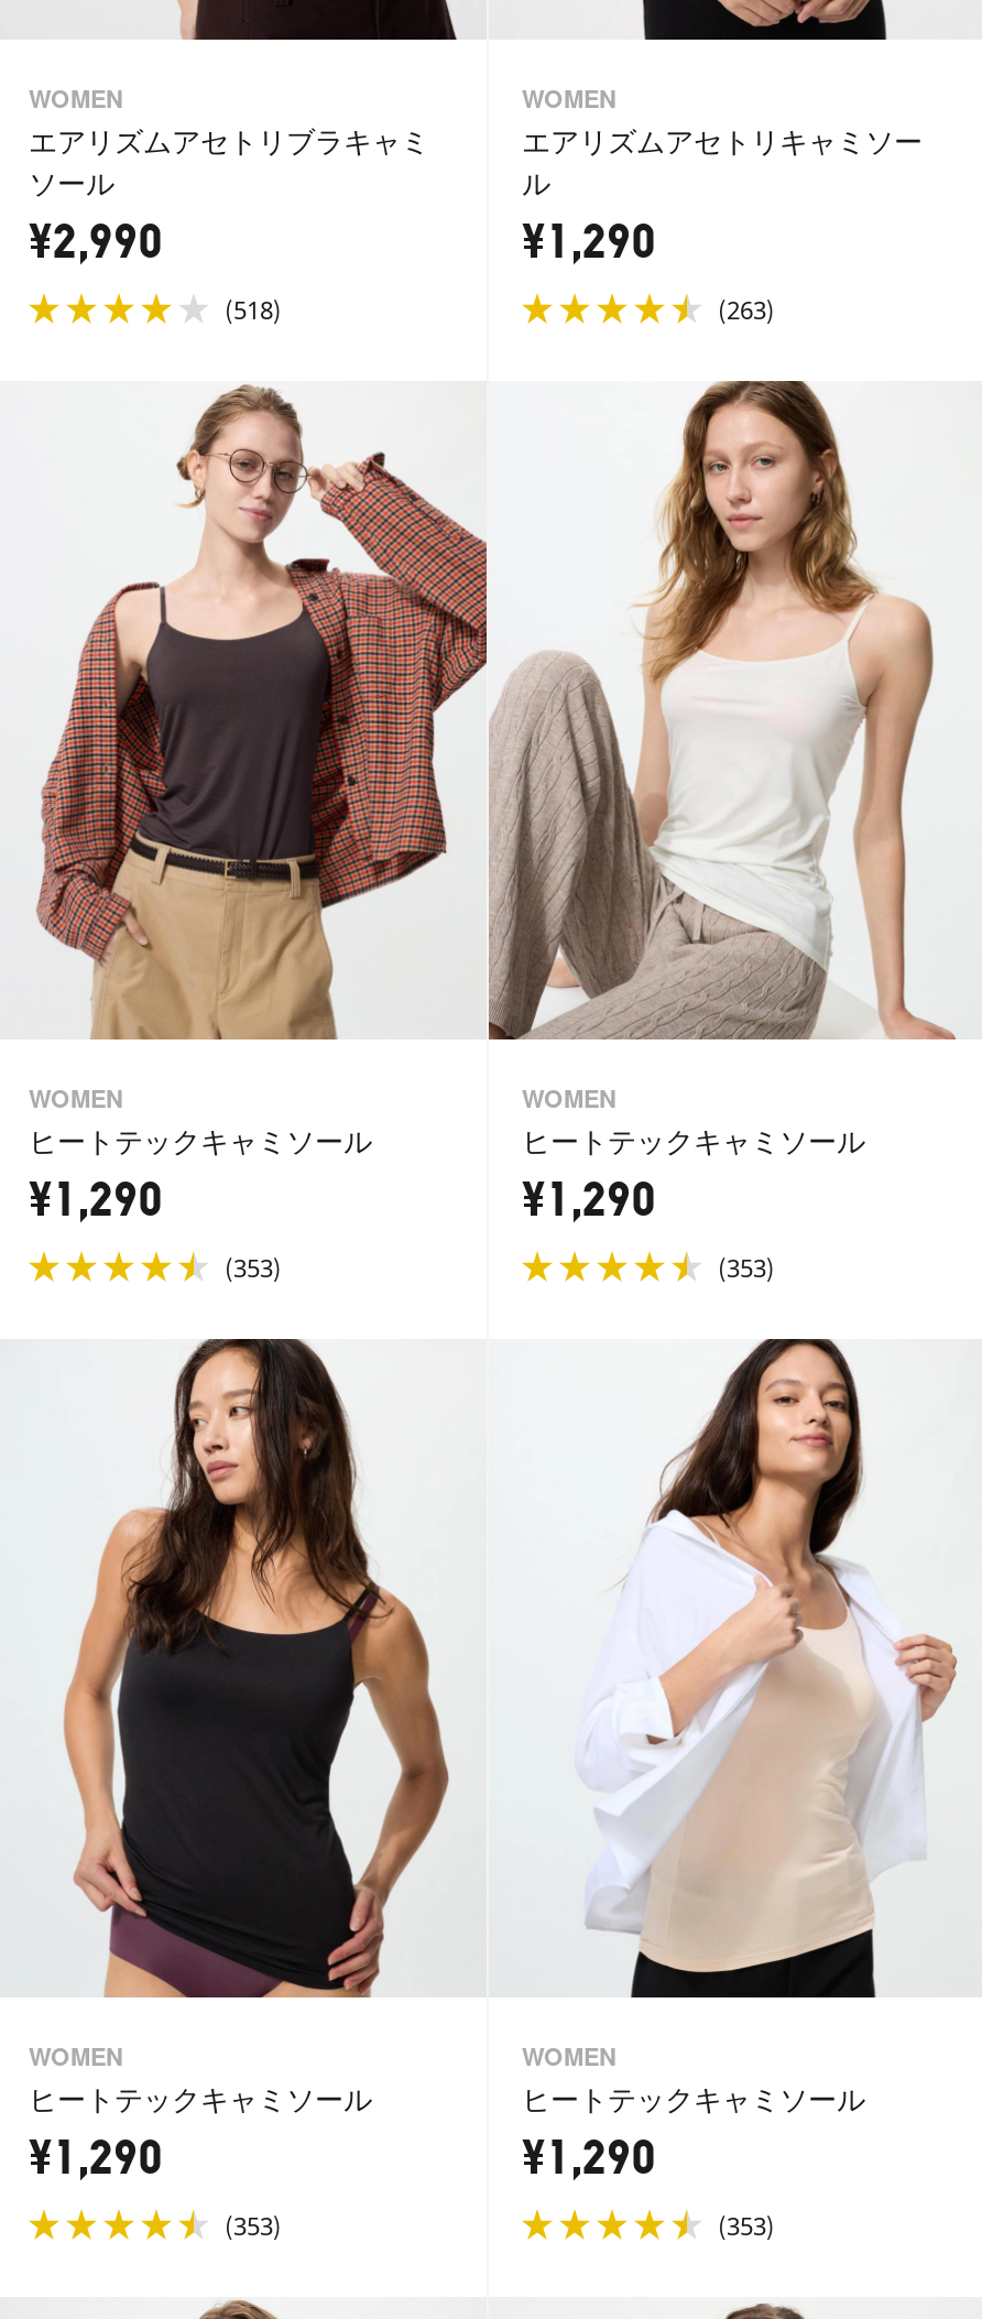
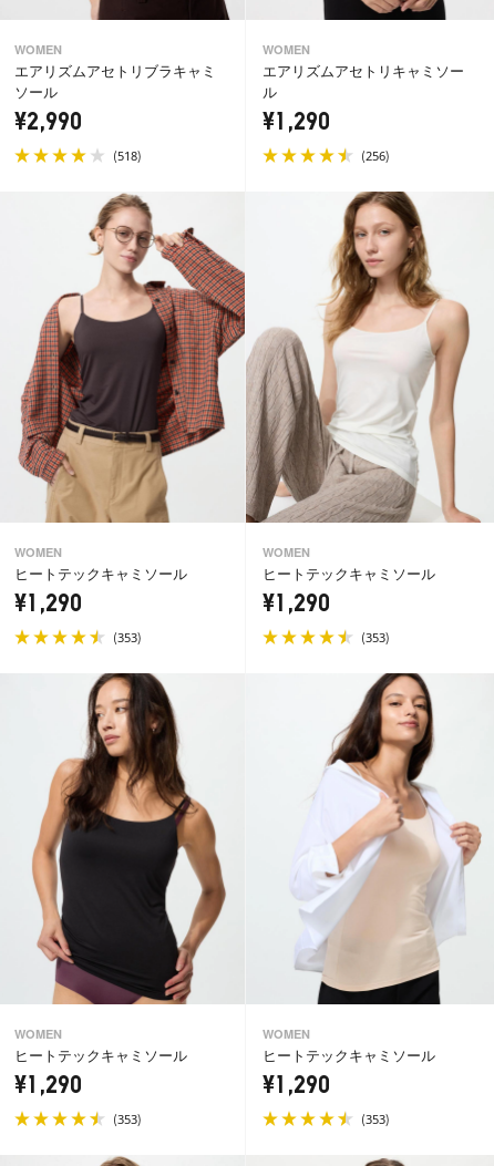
[718,290,775,325] (263) -> [361,146,390,163] (256)

